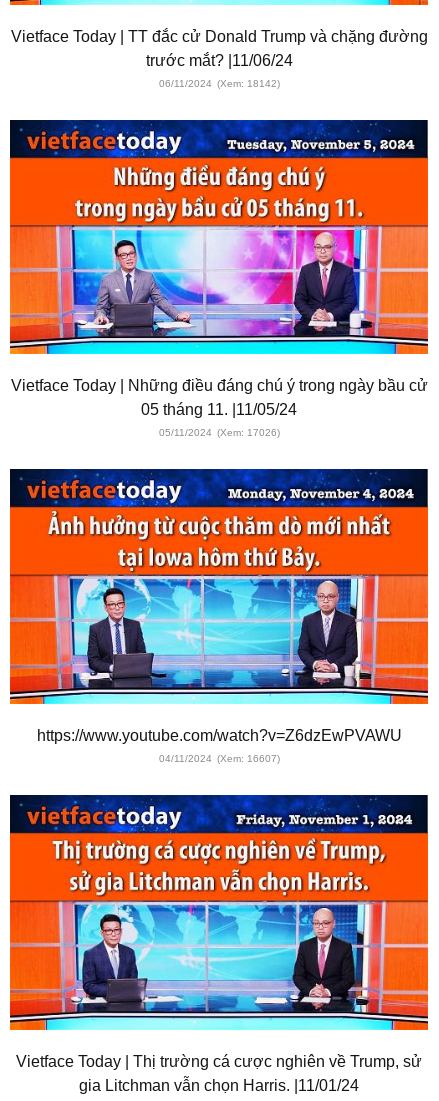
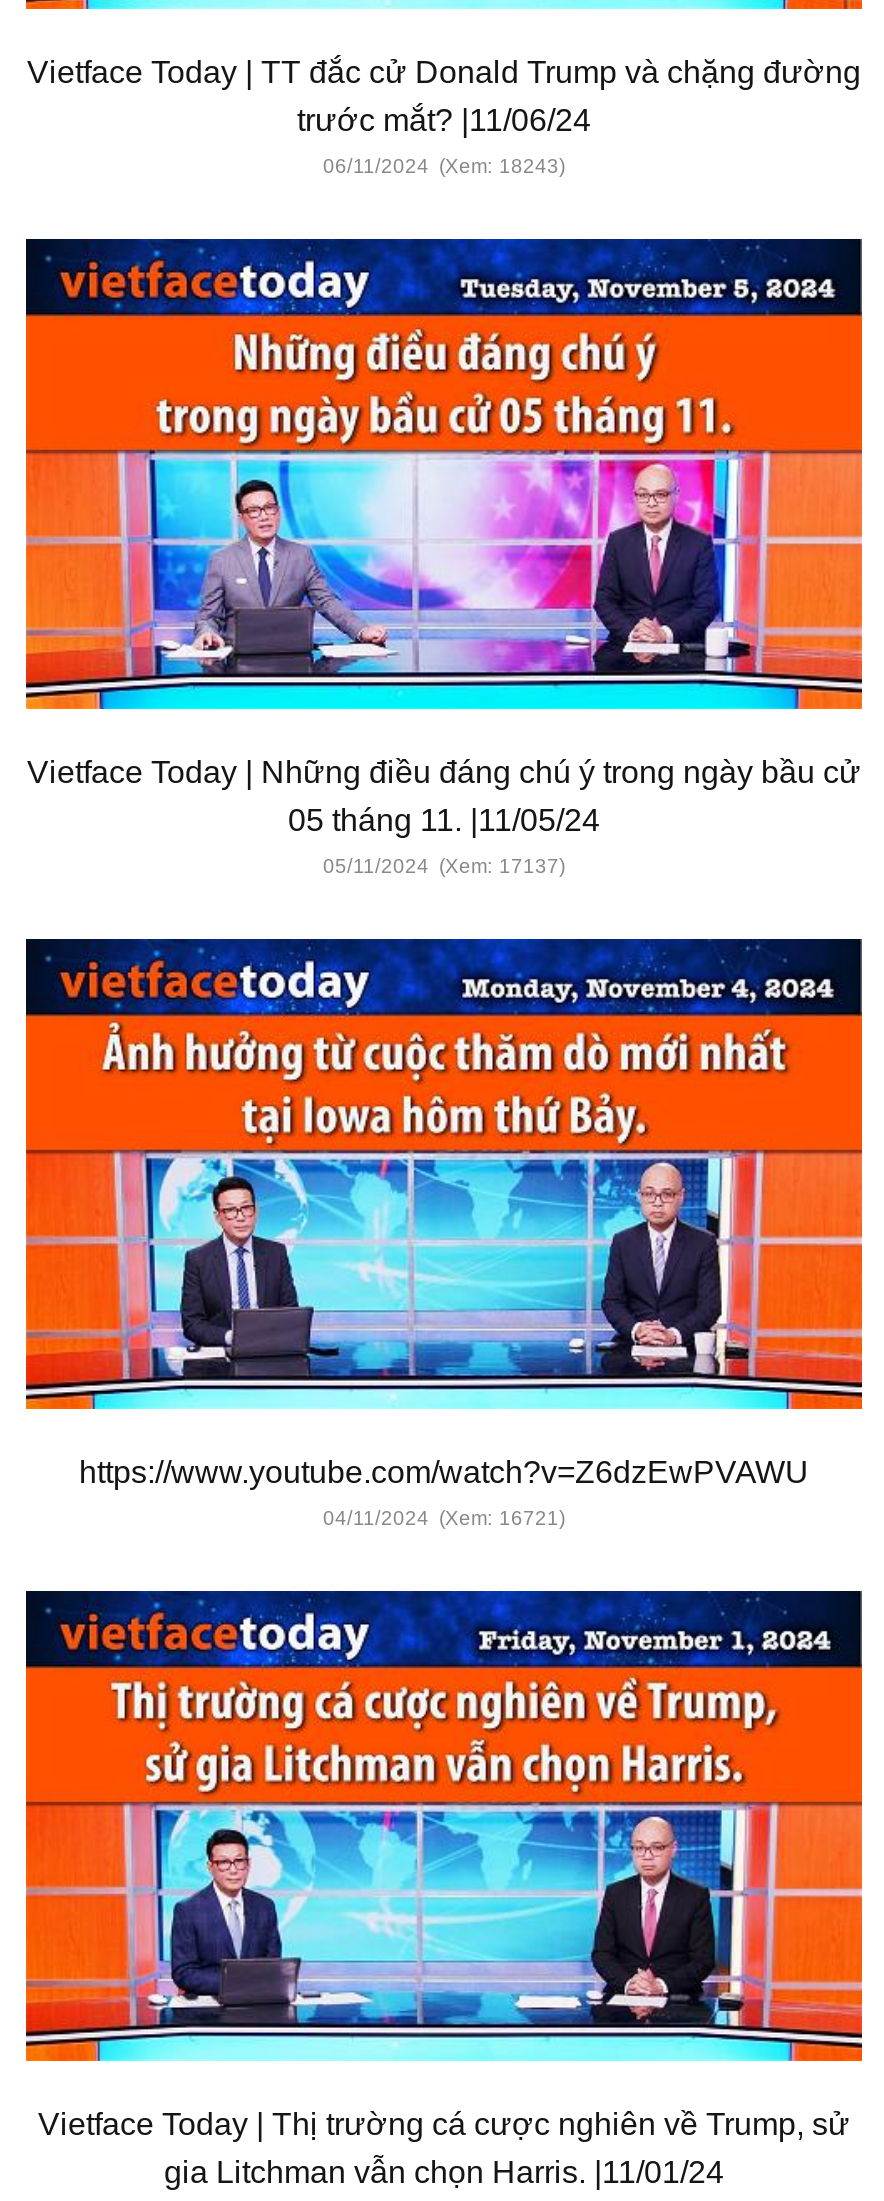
[158,77,279,88] 06/11/2024 (Xem: 18142) -> [323,155,565,177] 06/11/2024 (Xem: 18243)
[158,427,279,438] 05/11/2024 (Xem: 17026) -> [323,855,565,877] 05/11/2024 (Xem: 17137)
[158,753,279,764] 04/11/2024 (Xem: 16607) -> [323,1507,565,1529] 04/11/2024 (Xem: 16721)

